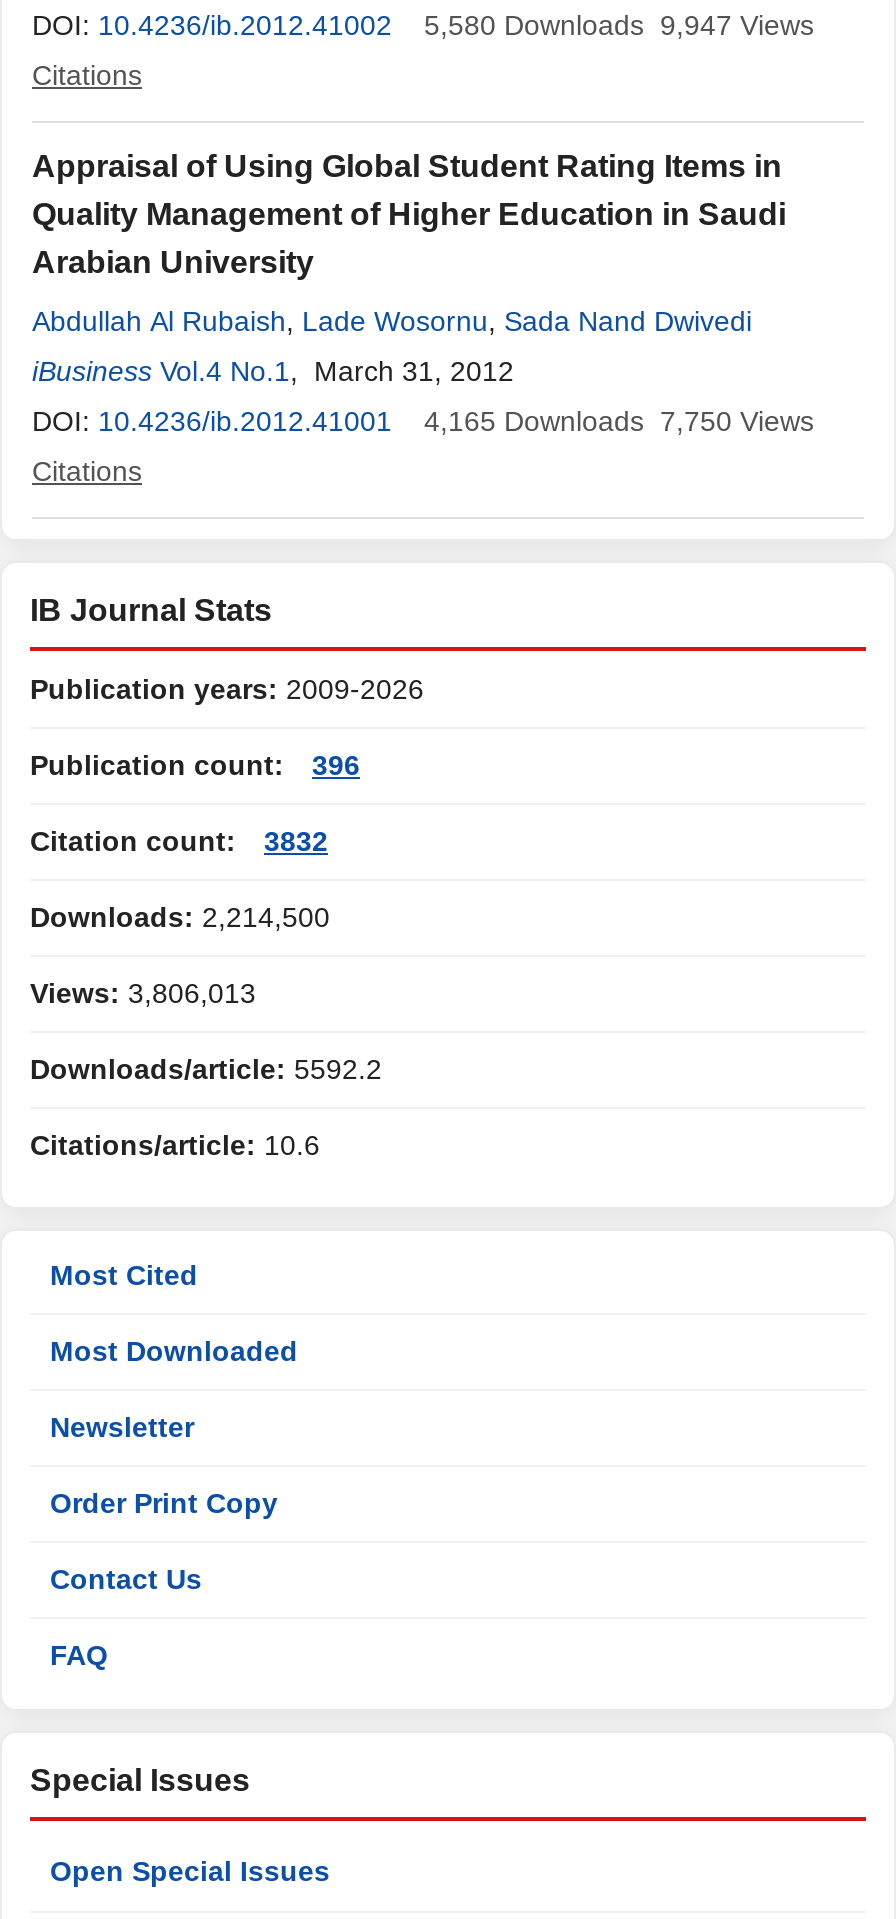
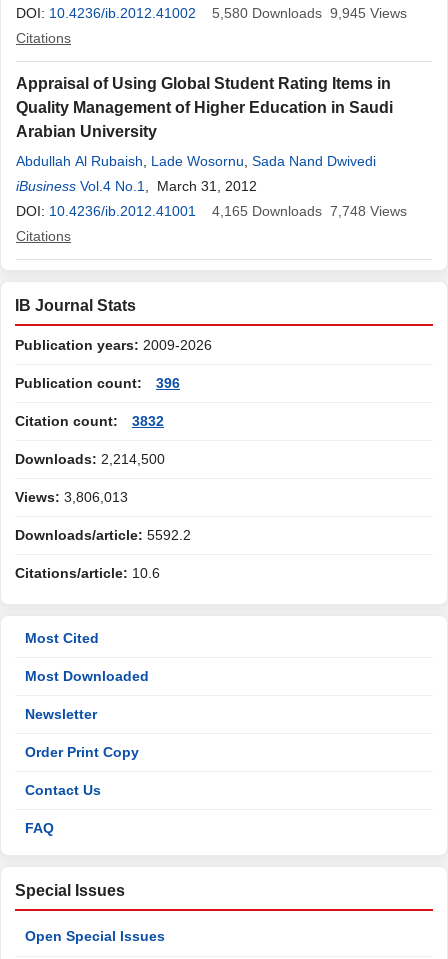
[424,9,814,41] 5,580 Downloads 9,947 Views -> [212,5,407,21] 5,580 Downloads 9,945 Views
[424,405,814,437] 4,165 Downloads 7,750 Views -> [212,203,407,219] 4,165 Downloads 7,748 Views

